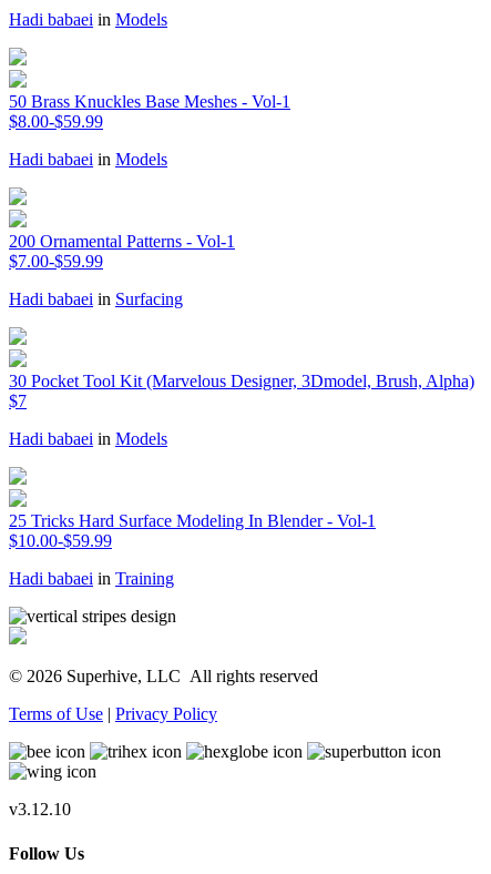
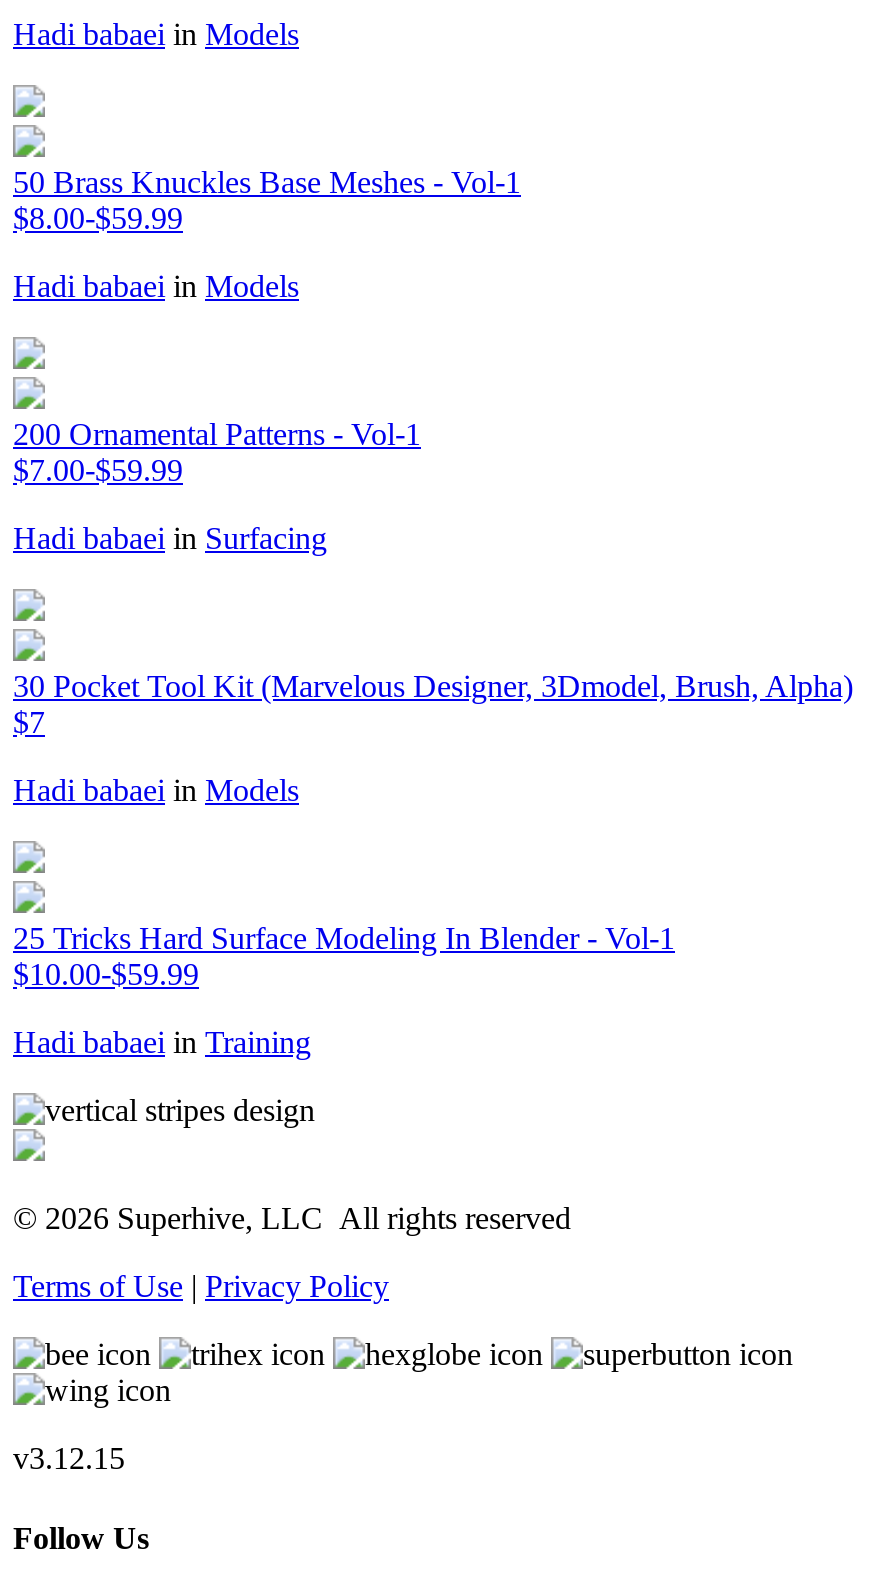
[9,800,71,819] v3.12.10 -> [13,1442,125,1476] v3.12.15

